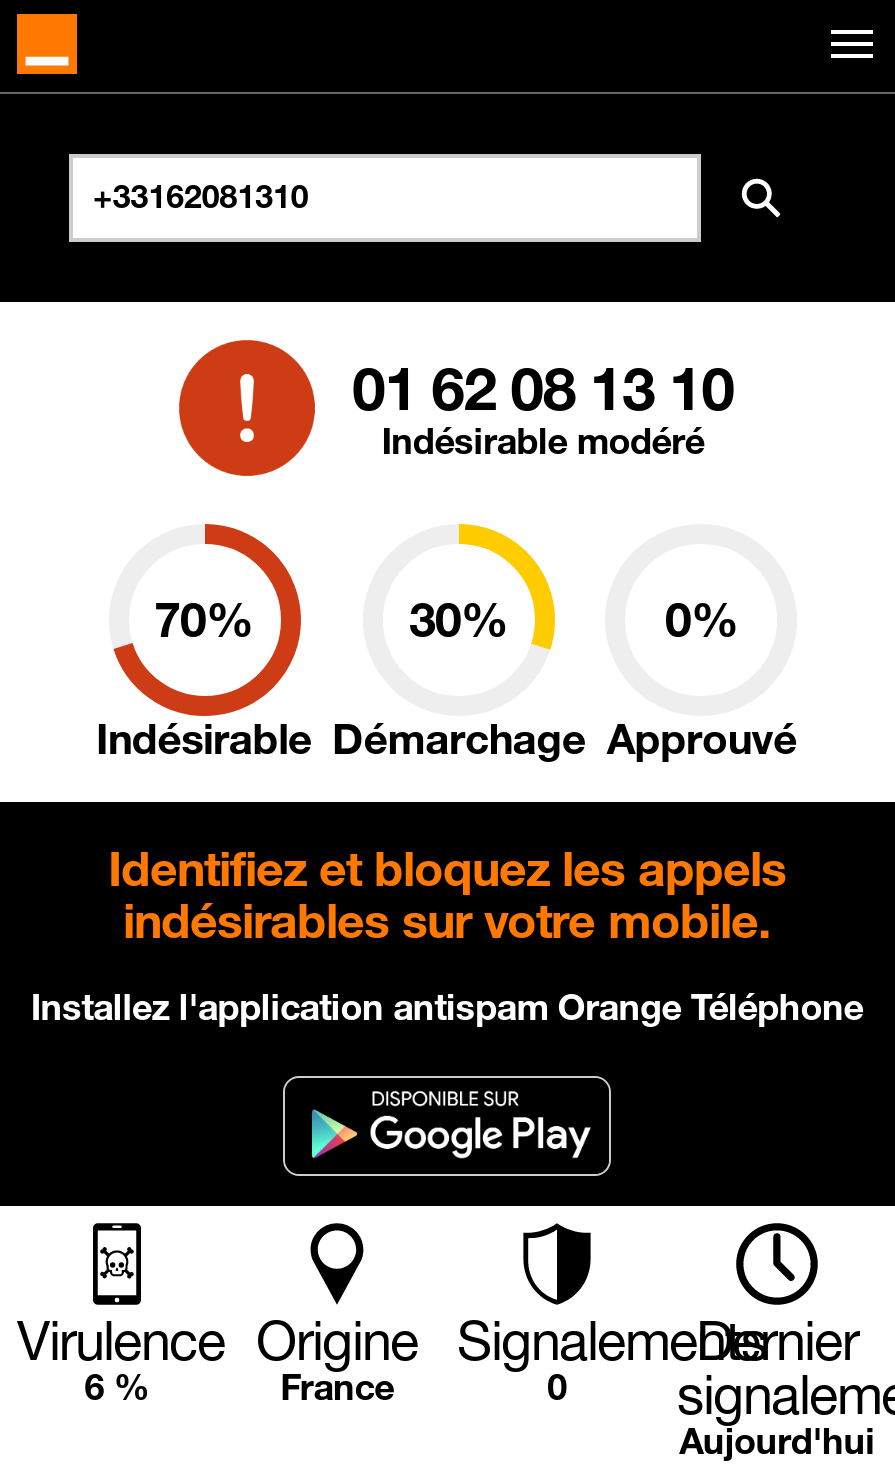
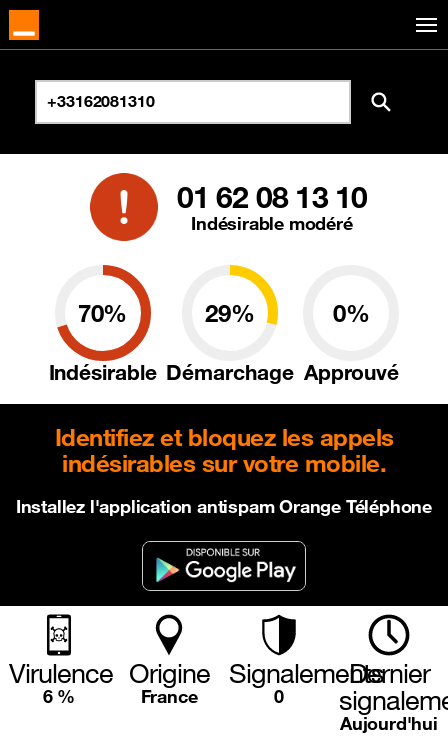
[409,589,509,649] 30% -> [205,297,255,327] 29%

